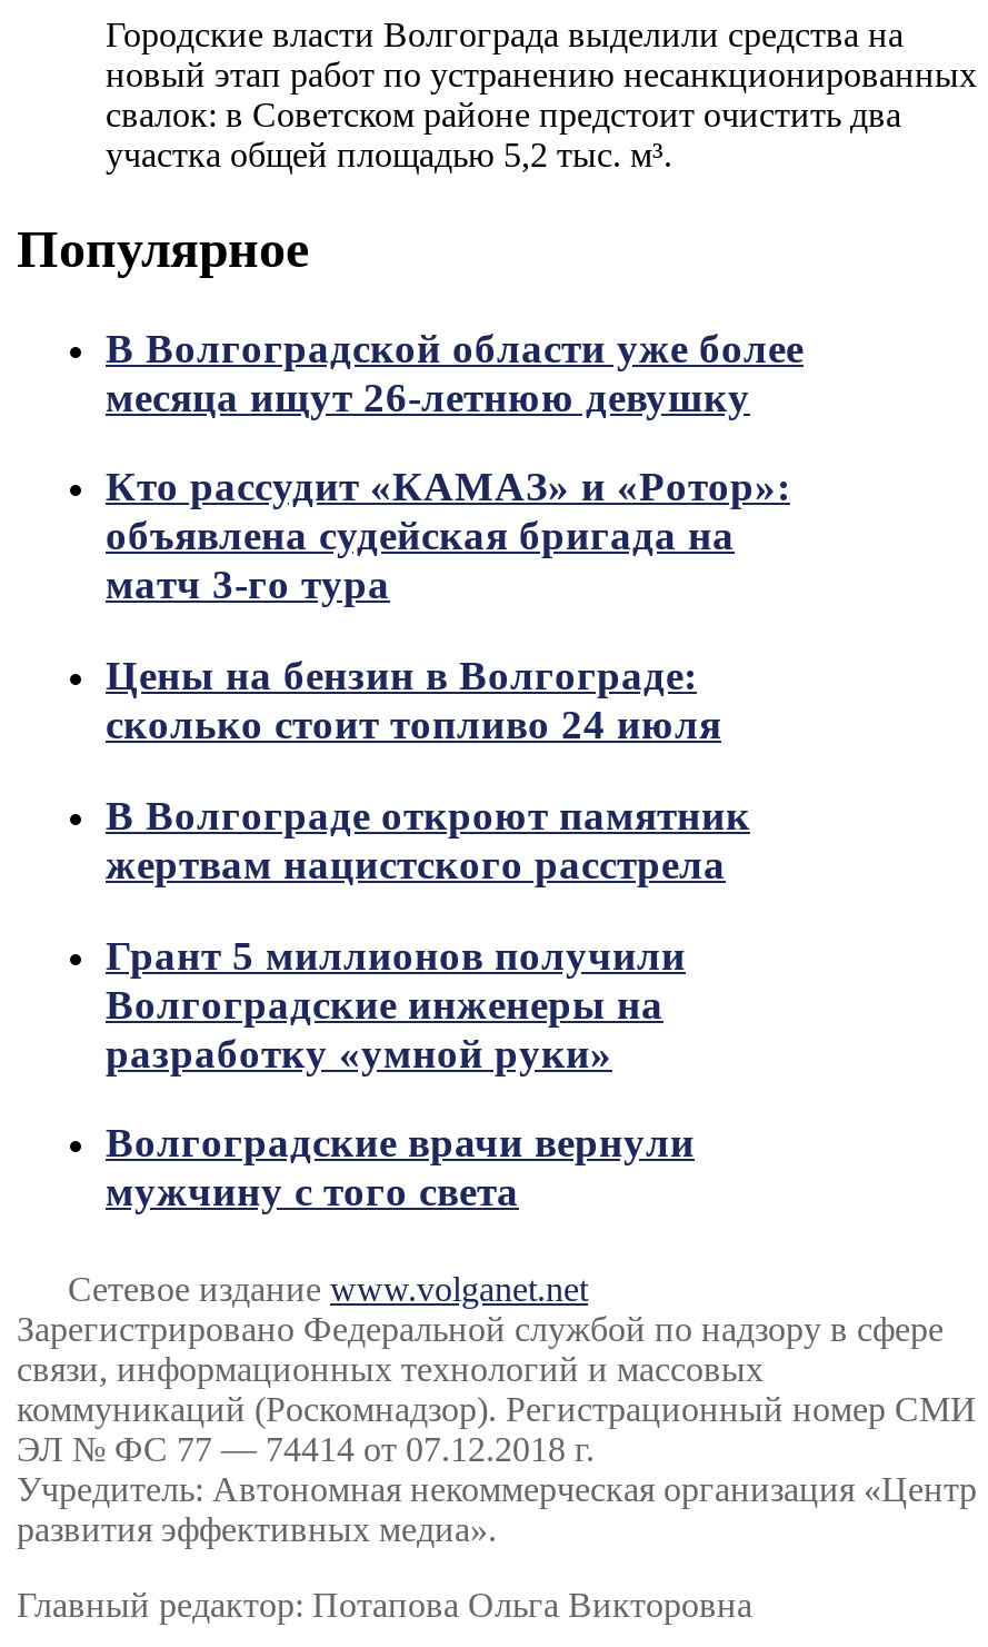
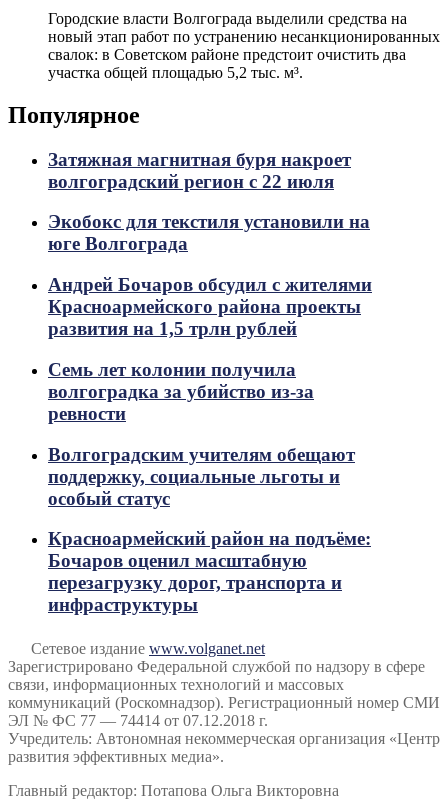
[106,324,804,420] В Волгоградской области уже более | месяца ищут 26-летнюю девушку -> [48,149,351,192] Затяжная магнитная буря накроет | волгоградский регион с 22 июля
[106,464,790,608] Кто рассудит «КАМАЗ» и «Ротор»: | объявлена судейская бригада на | матч 3-го тура -> [48,211,370,254] Экобокс для текстиля установили на | юге Волгограда
[106,652,721,748] Цены на бензин в Волгограде: | сколько стоит топливо 24 июля -> [48,274,372,339] Андрей Бочаров обсудил с жителями | Красноармейского района проекты | развития на 1,5 трлн рублей
[106,792,750,887] В Волгограде откроют памятник | жертвам нацистского расстрела -> [48,359,314,424] Семь лет колонии получила | волгоградка за убийство из-за | ревности
[106,931,686,1076] Грант 5 миллионов получили | Волгоградские инженеры на | разработку «умной руки» -> [48,444,355,509] Волгоградским учителям обещают | поддержку, социальные льготы и | особый статус
[106,1119,695,1215] Волгоградские врачи вернули | мужчину с того света -> [48,528,371,615] Красноармейский район на подъёме: | Бочаров оценил масштабную | перезагрузку дорог, транспорта и | инфраструктуры

